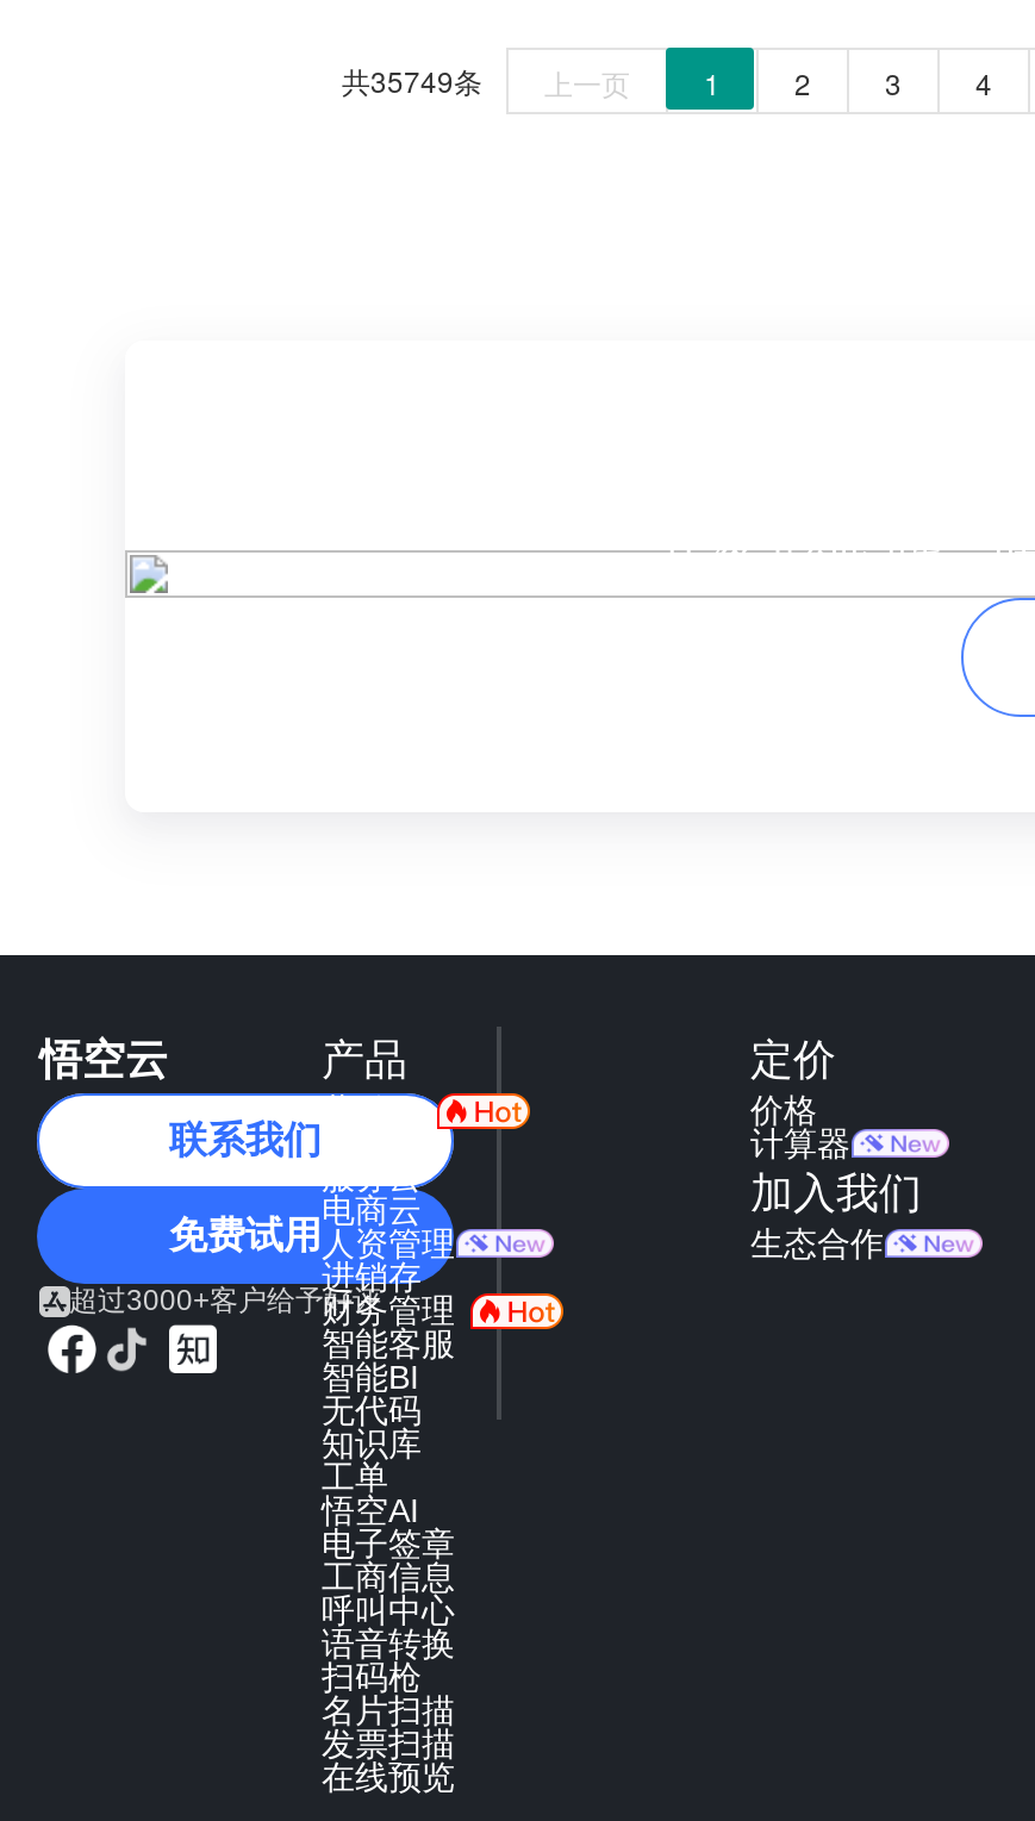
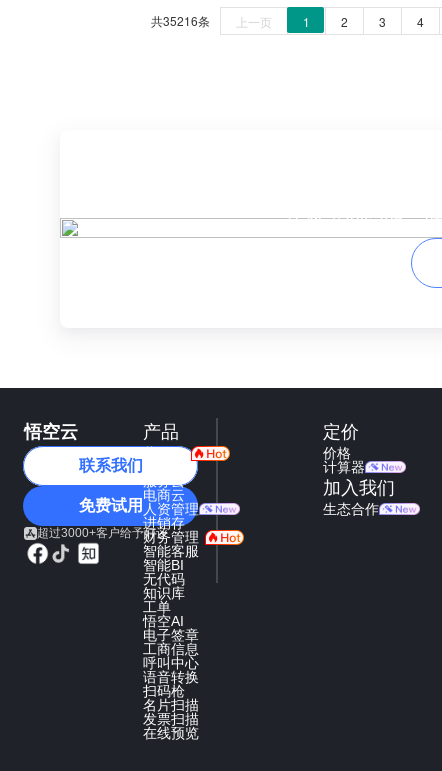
[342,60,992,102] 共35749条 上一页 1 2 3 4 -> [151,12,424,30] 共35216条 上一页 1 2 3 4

